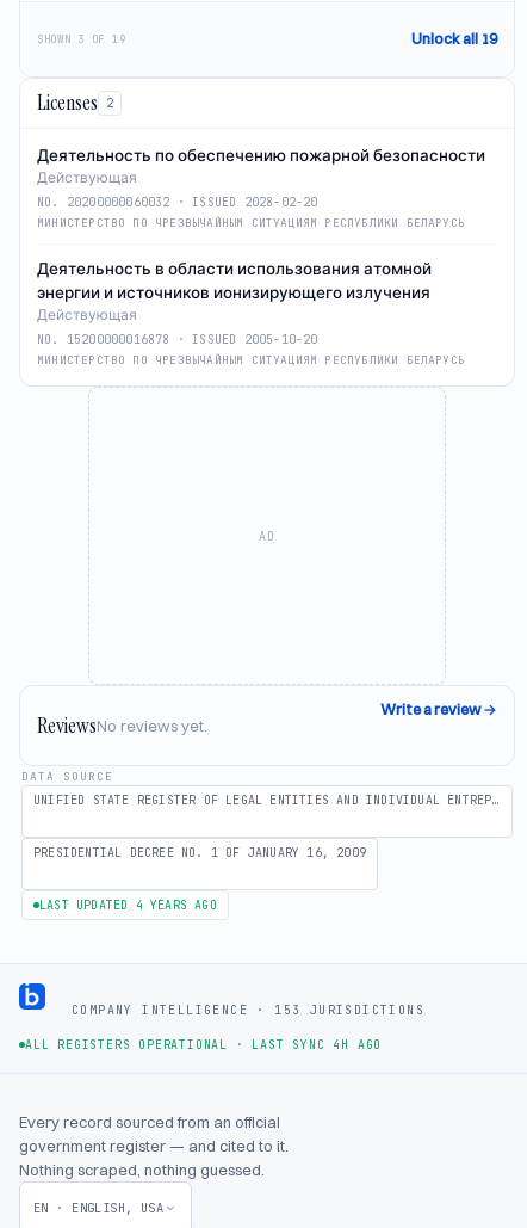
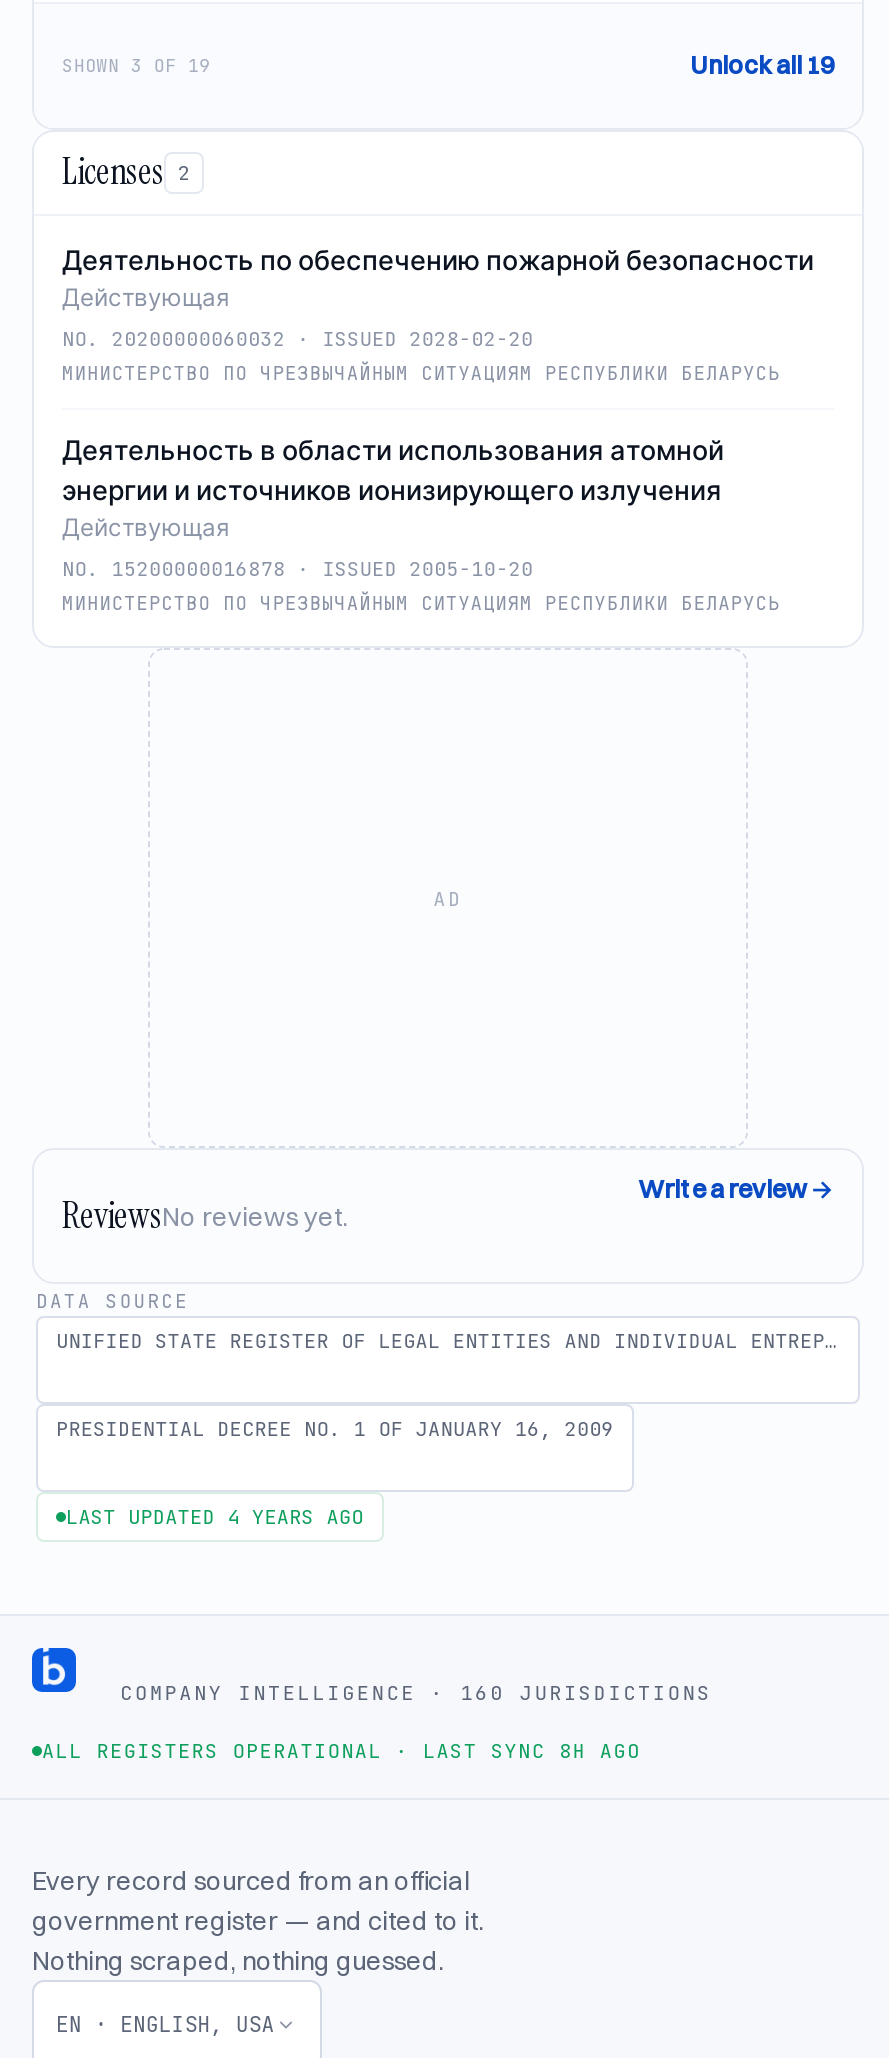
[72,1002,424,1017] COMPANY INTELLIGENCE · 153 JURISDICTIONS -> [120,1679,712,1705] COMPANY INTELLIGENCE · 160 JURISDICTIONS
[25,1037,382,1053] ALL REGISTERS OPERATIONAL · LAST SYNC 4H AGO -> [42,1738,640,1764] ALL REGISTERS OPERATIONAL · LAST SYNC 8H AGO

